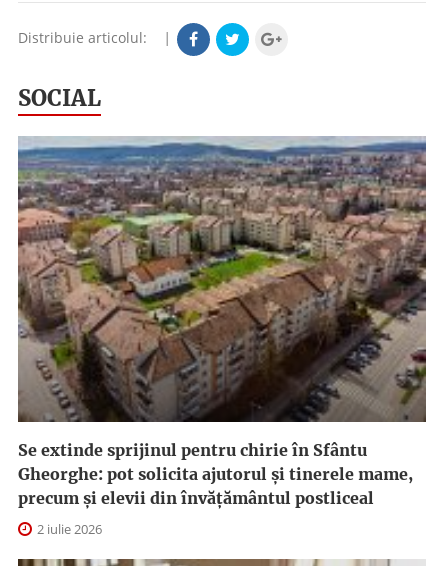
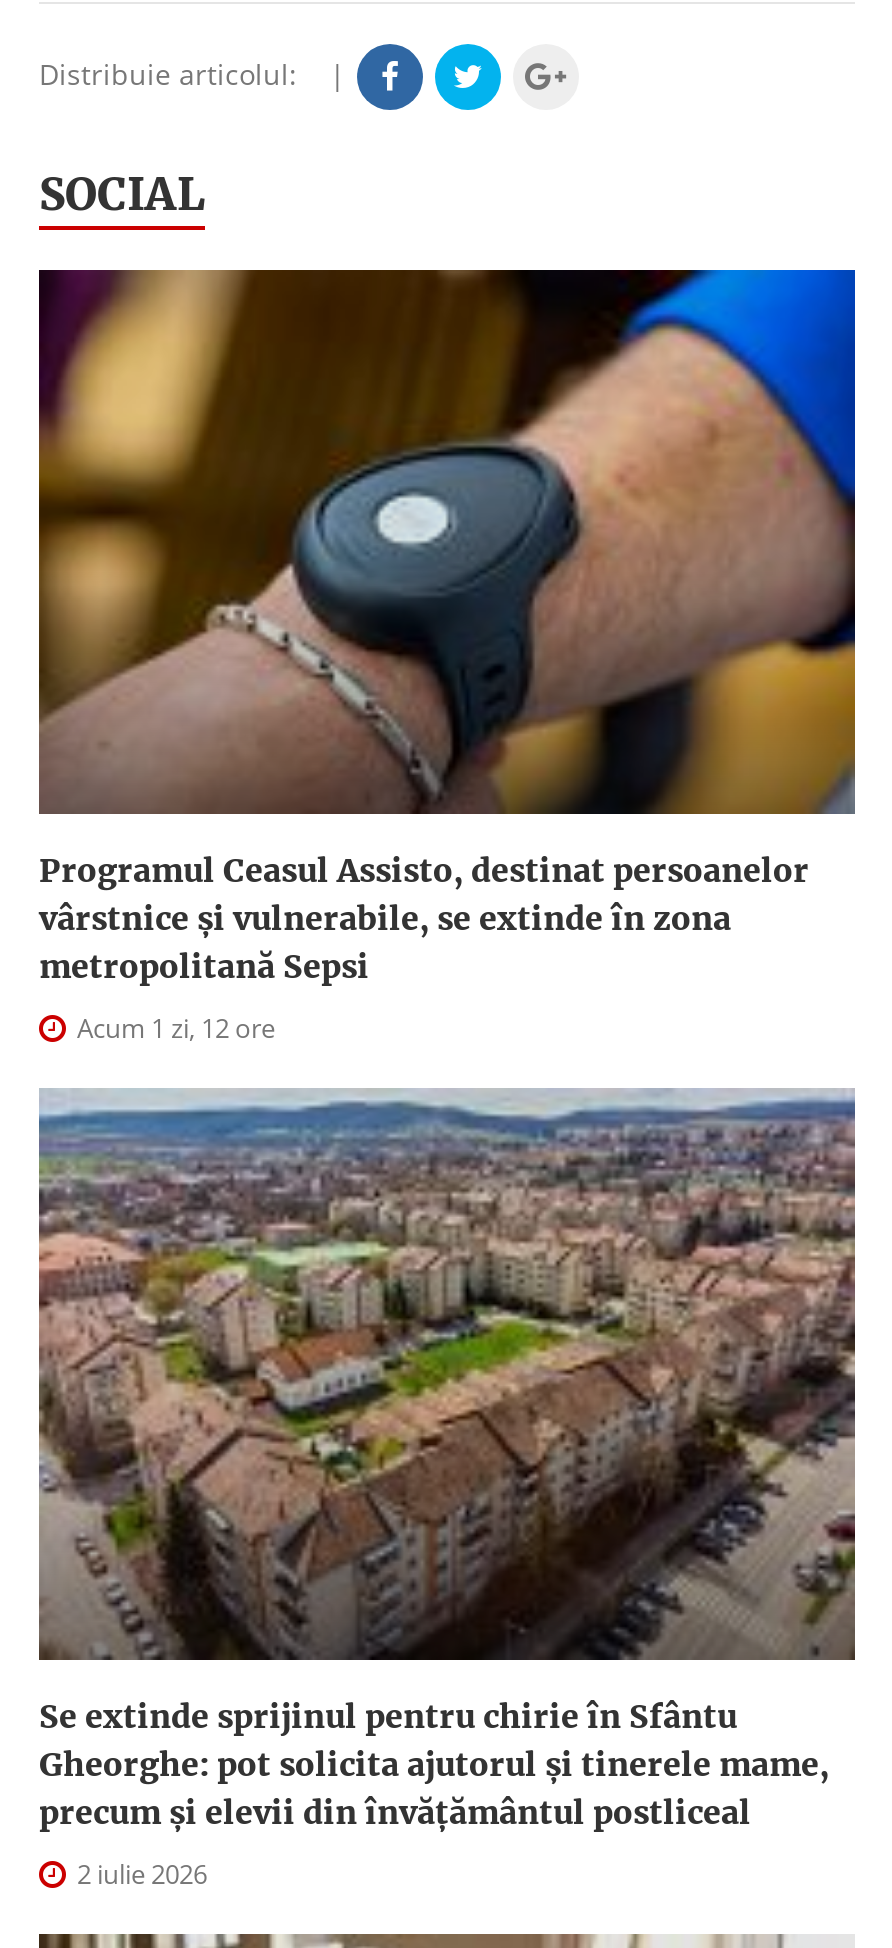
none -> [37,268,857,1047] [image] | Programul Ceasul Assisto, destinat persoanelor | vârstnice şi vulnerabile, se extinde în zona | metropolitană Sepsi | Acum 1 zi, 12 ore

